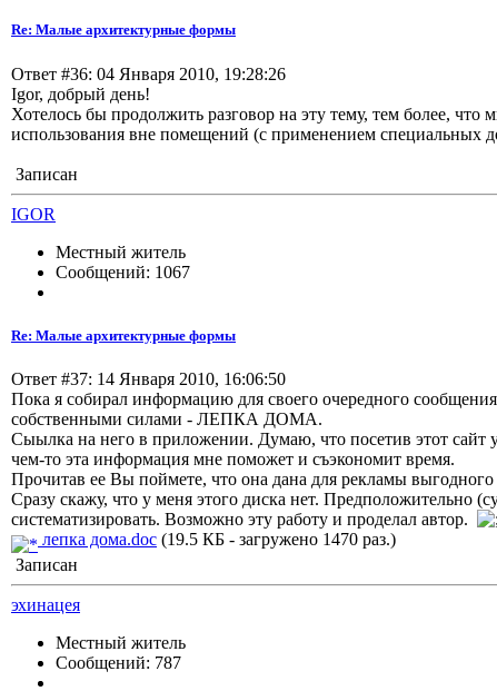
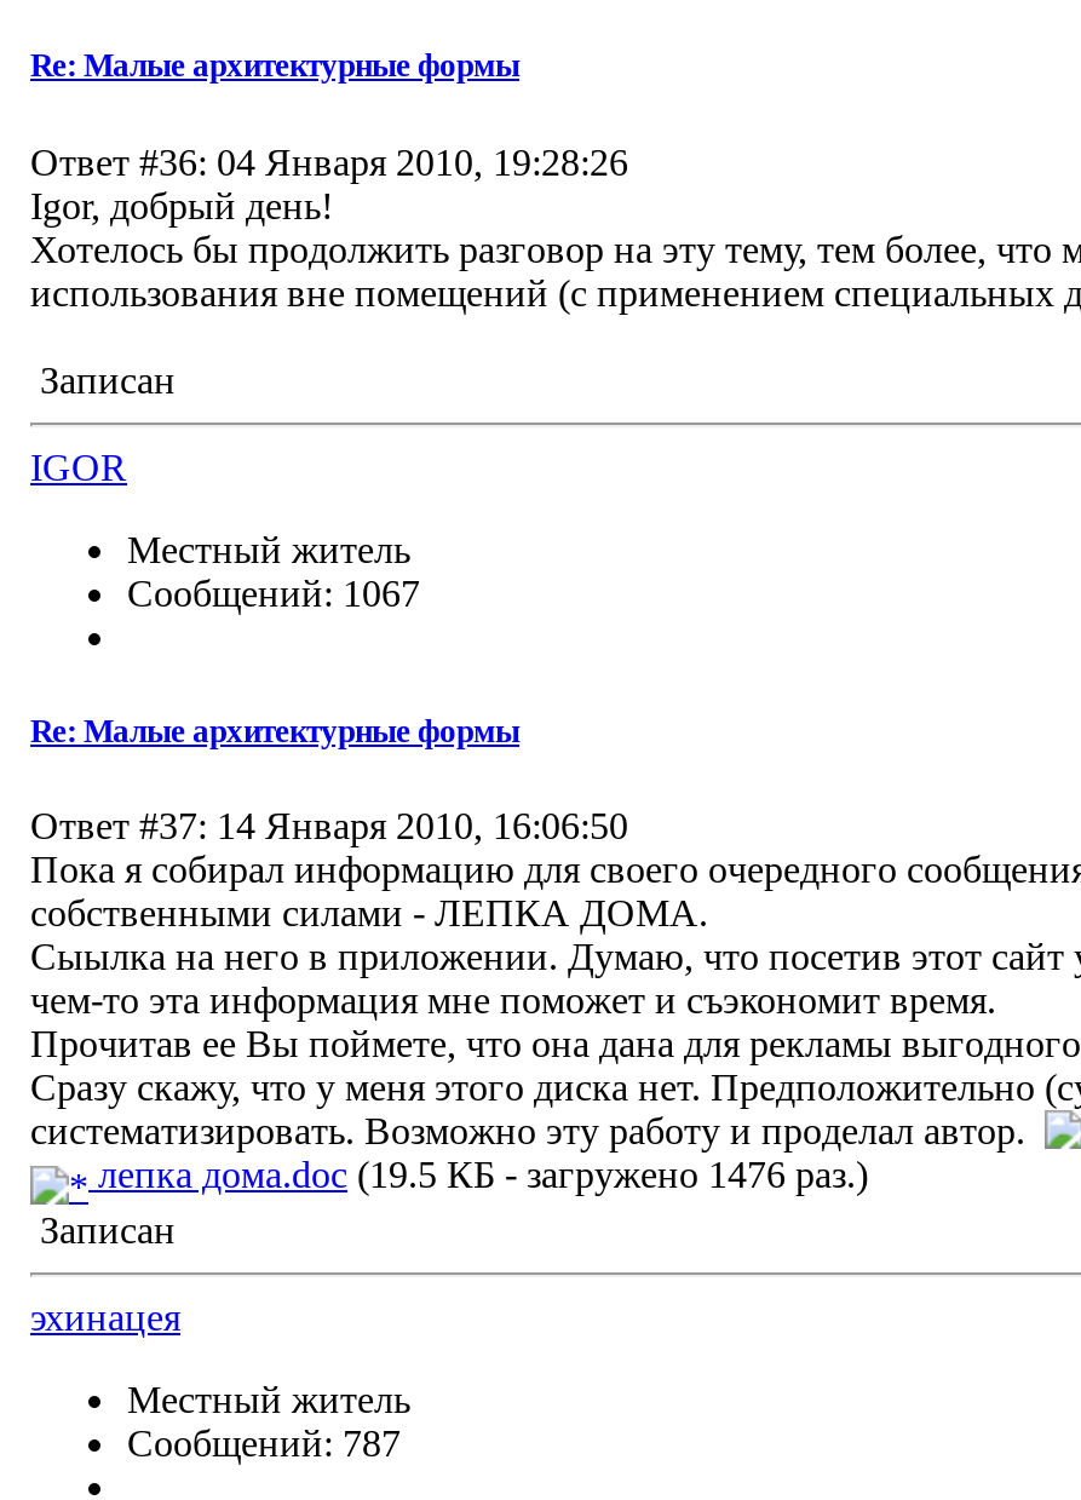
[38,530,396,549] лепка дома.doc (19.5 КБ - загружено 1470 раз.) -> [88,1154,868,1195] лепка дома.doc (19.5 КБ - загружено 1476 раз.)

